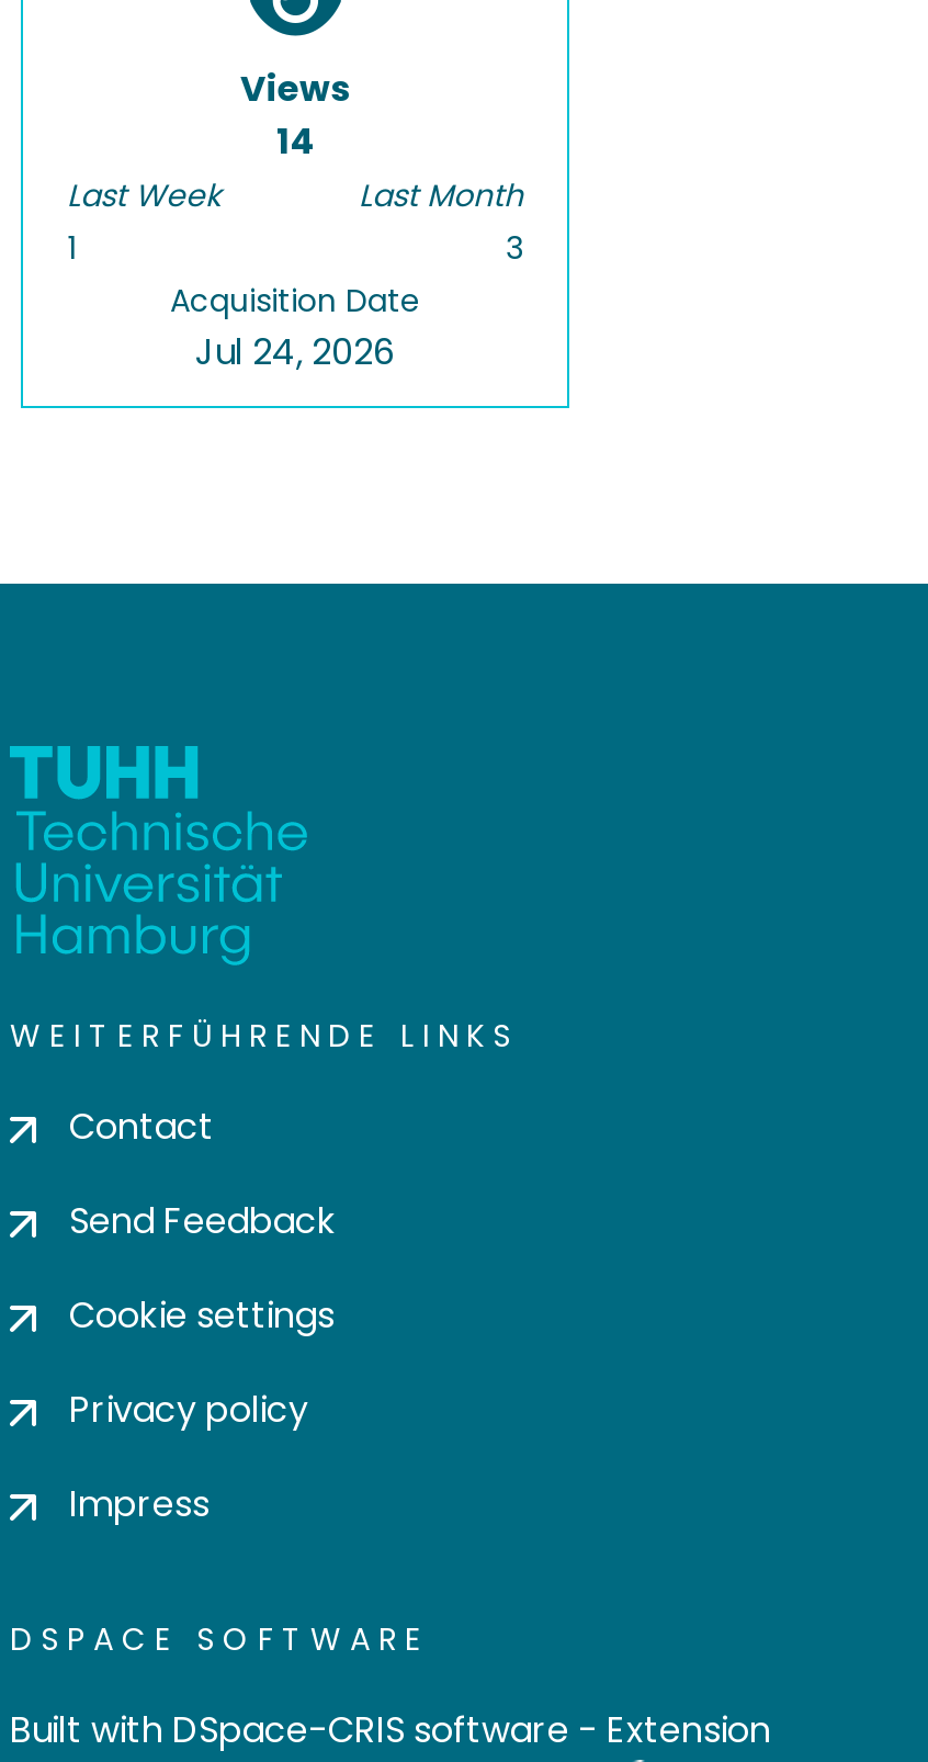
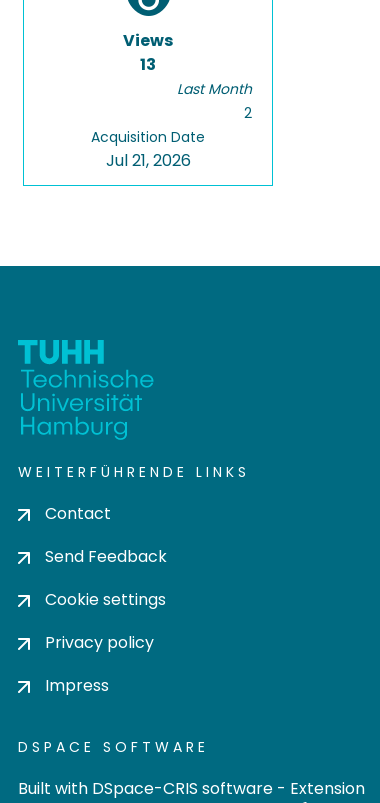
[67,116,314,270] 14 | Last Week | 1 -> [140,53,156,76] 13
[506,226,523,270] 3 -> [244,103,252,123] 2
[195,327,395,377] Jul 24, 2026 -> [105,149,190,172] Jul 21, 2026

